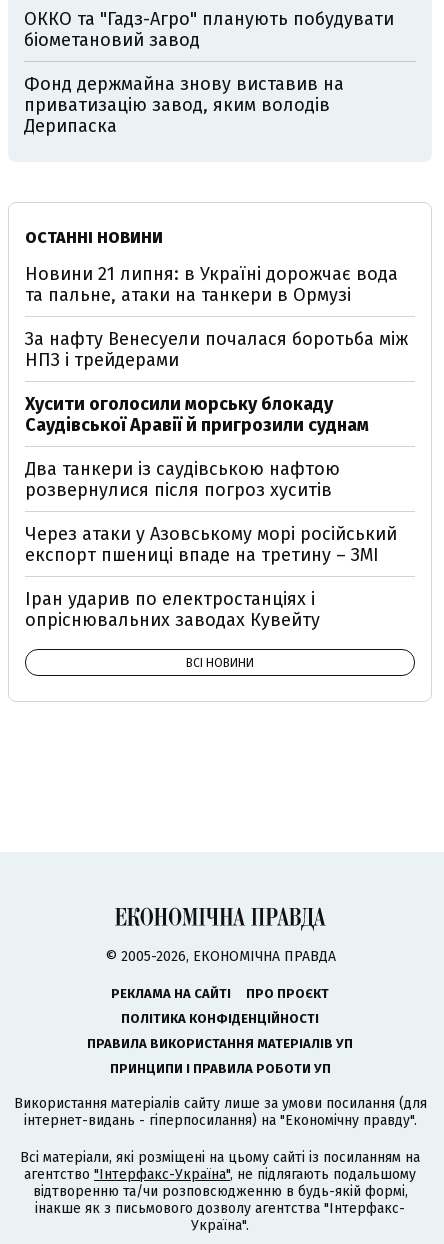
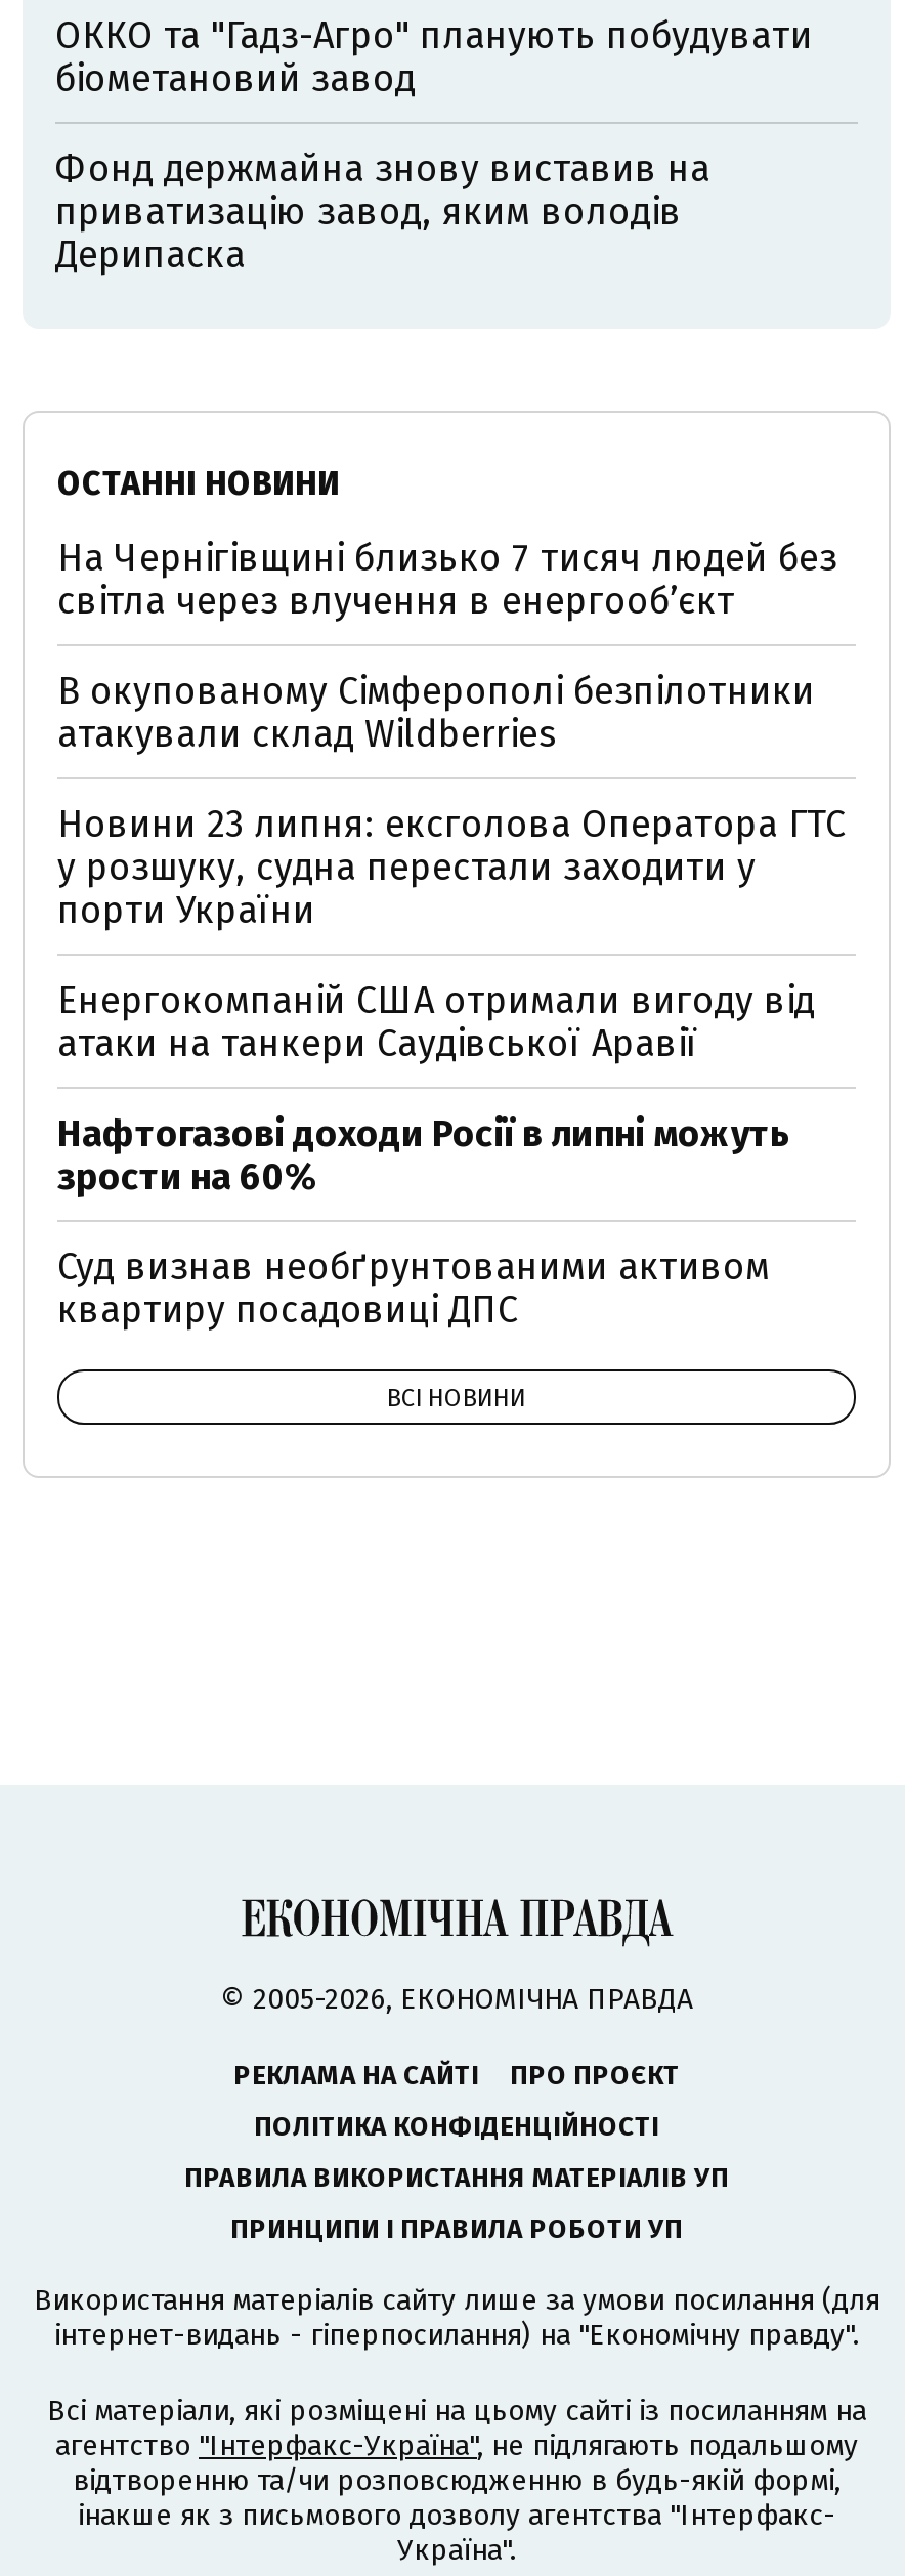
[25,263,398,306] Новини 21 липня: в Україні дорожчає вода | та пальне, атаки на танкери в Ормузі -> [57,536,837,624] На Чернігівщині близько 7 тисяч людей без | світла через влучення в енергообʼєкт
[25,328,408,371] За нафту Венесуели почалася боротьба між | НПЗ і трейдерами -> [57,669,815,758] В окупованому Сімферополі безпілотники | атакували склад Wildberries
[25,393,369,436] Хусити оголосили морську блокаду | Саудівської Аравії й пригрозили суднам -> [57,803,846,934] Новини 23 липня: ексголова Оператора ГТС | у розшуку, судна перестали заходити у | порти України
[25,458,340,501] Два танкери із саудівською нафтою | розвернулися після погроз хуситів -> [57,979,815,1067] Енергокомпаній США отримали вигоду від | атаки на танкери Саудівської Аравії
[25,523,397,566] Через атаки у Азовському морі російський | експорт пшениці впаде на третину – ЗМІ -> [57,1112,790,1200] Нафтогазові доходи Росії в липні можуть | зрости на 60%
[25,588,320,631] Іран ударив по електростанціях і | опріснювальних заводах Кувейту -> [57,1245,770,1333] Суд визнав необґрунтованими активом | квартиру посадовиці ДПС

